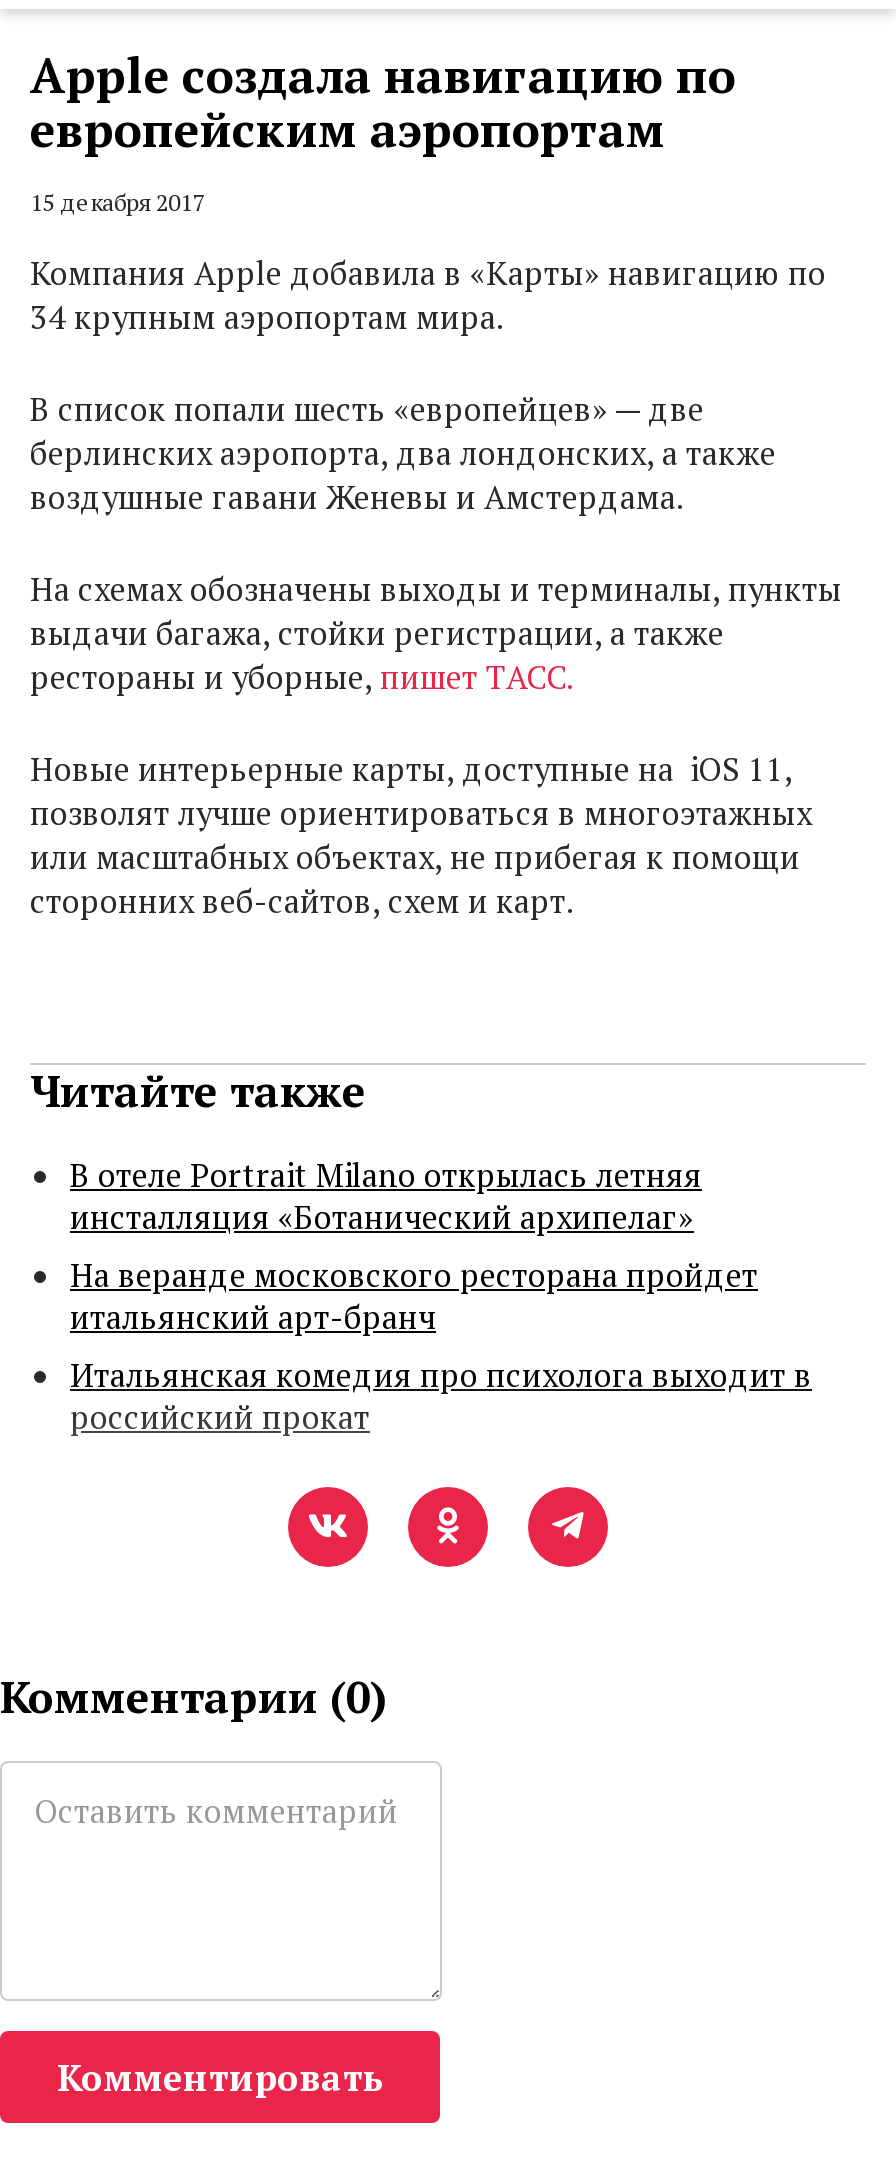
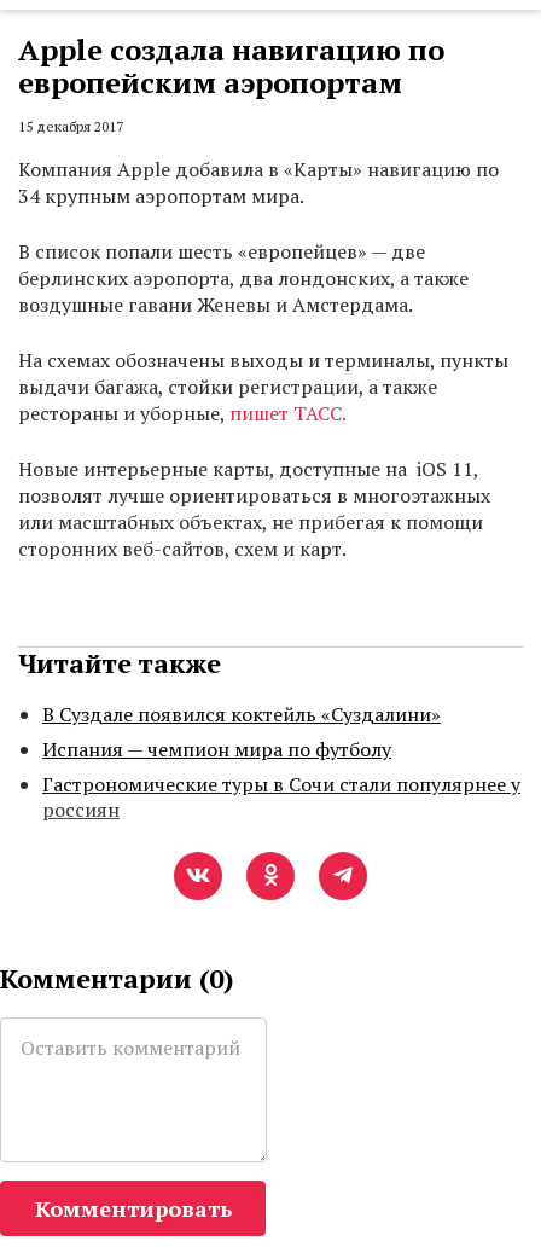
[70,1154,812,1440] В отеле Portrait Milano открылась летняя | инсталляция «Ботанический архипелаг» | На веранде московского ресторана пройдет | итальянский арт-бранч | Итальянская комедия про психолога выходит в | российский прокат -> [42,701,520,823] В Суздале появился коктейль «Суздалини» | Испания — чемпион мира по футболу | Гастрономические туры в Сочи стали популярнее у | россиян

